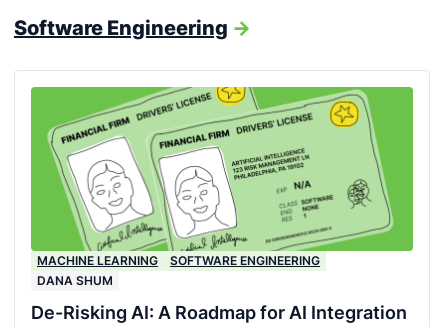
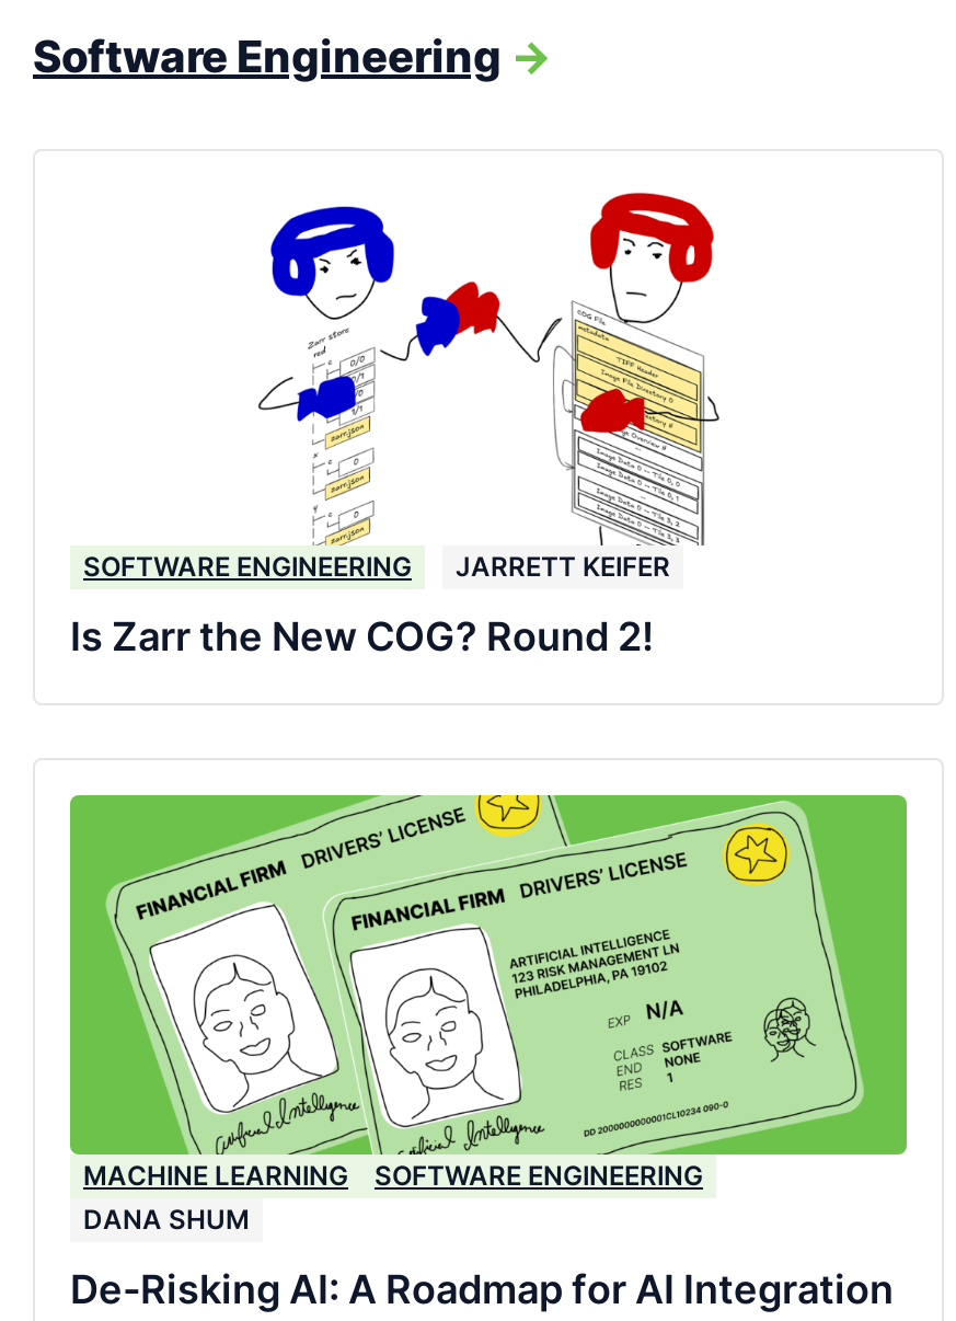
none -> [70,191,721,659] [image] | SOFTWARE ENGINEERING | JARRETT KEIFER | Is Zarr the New COG? Round 2!

